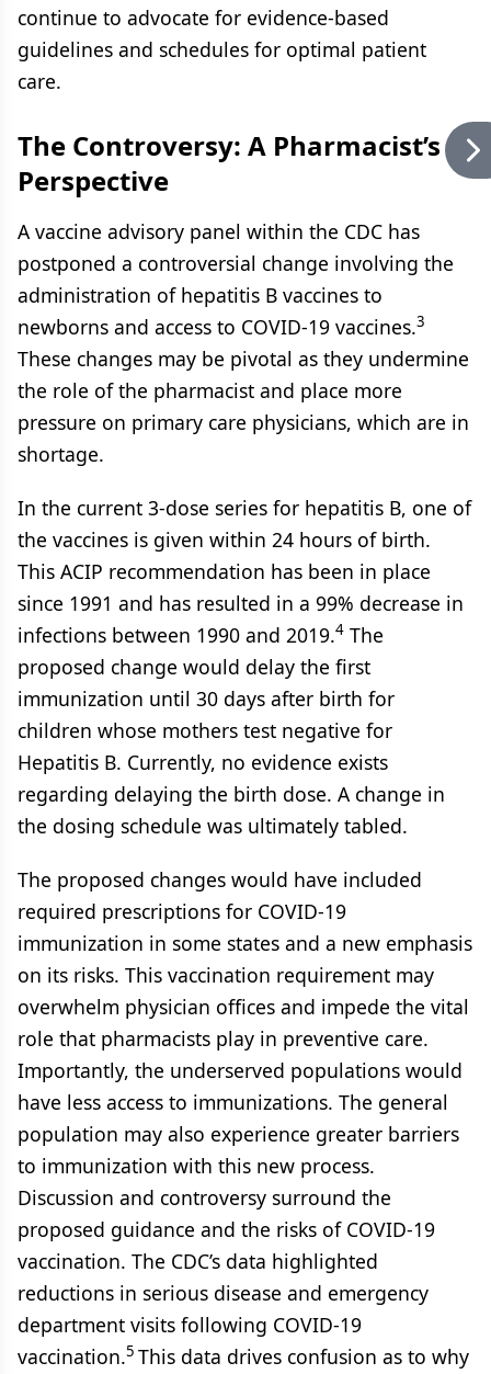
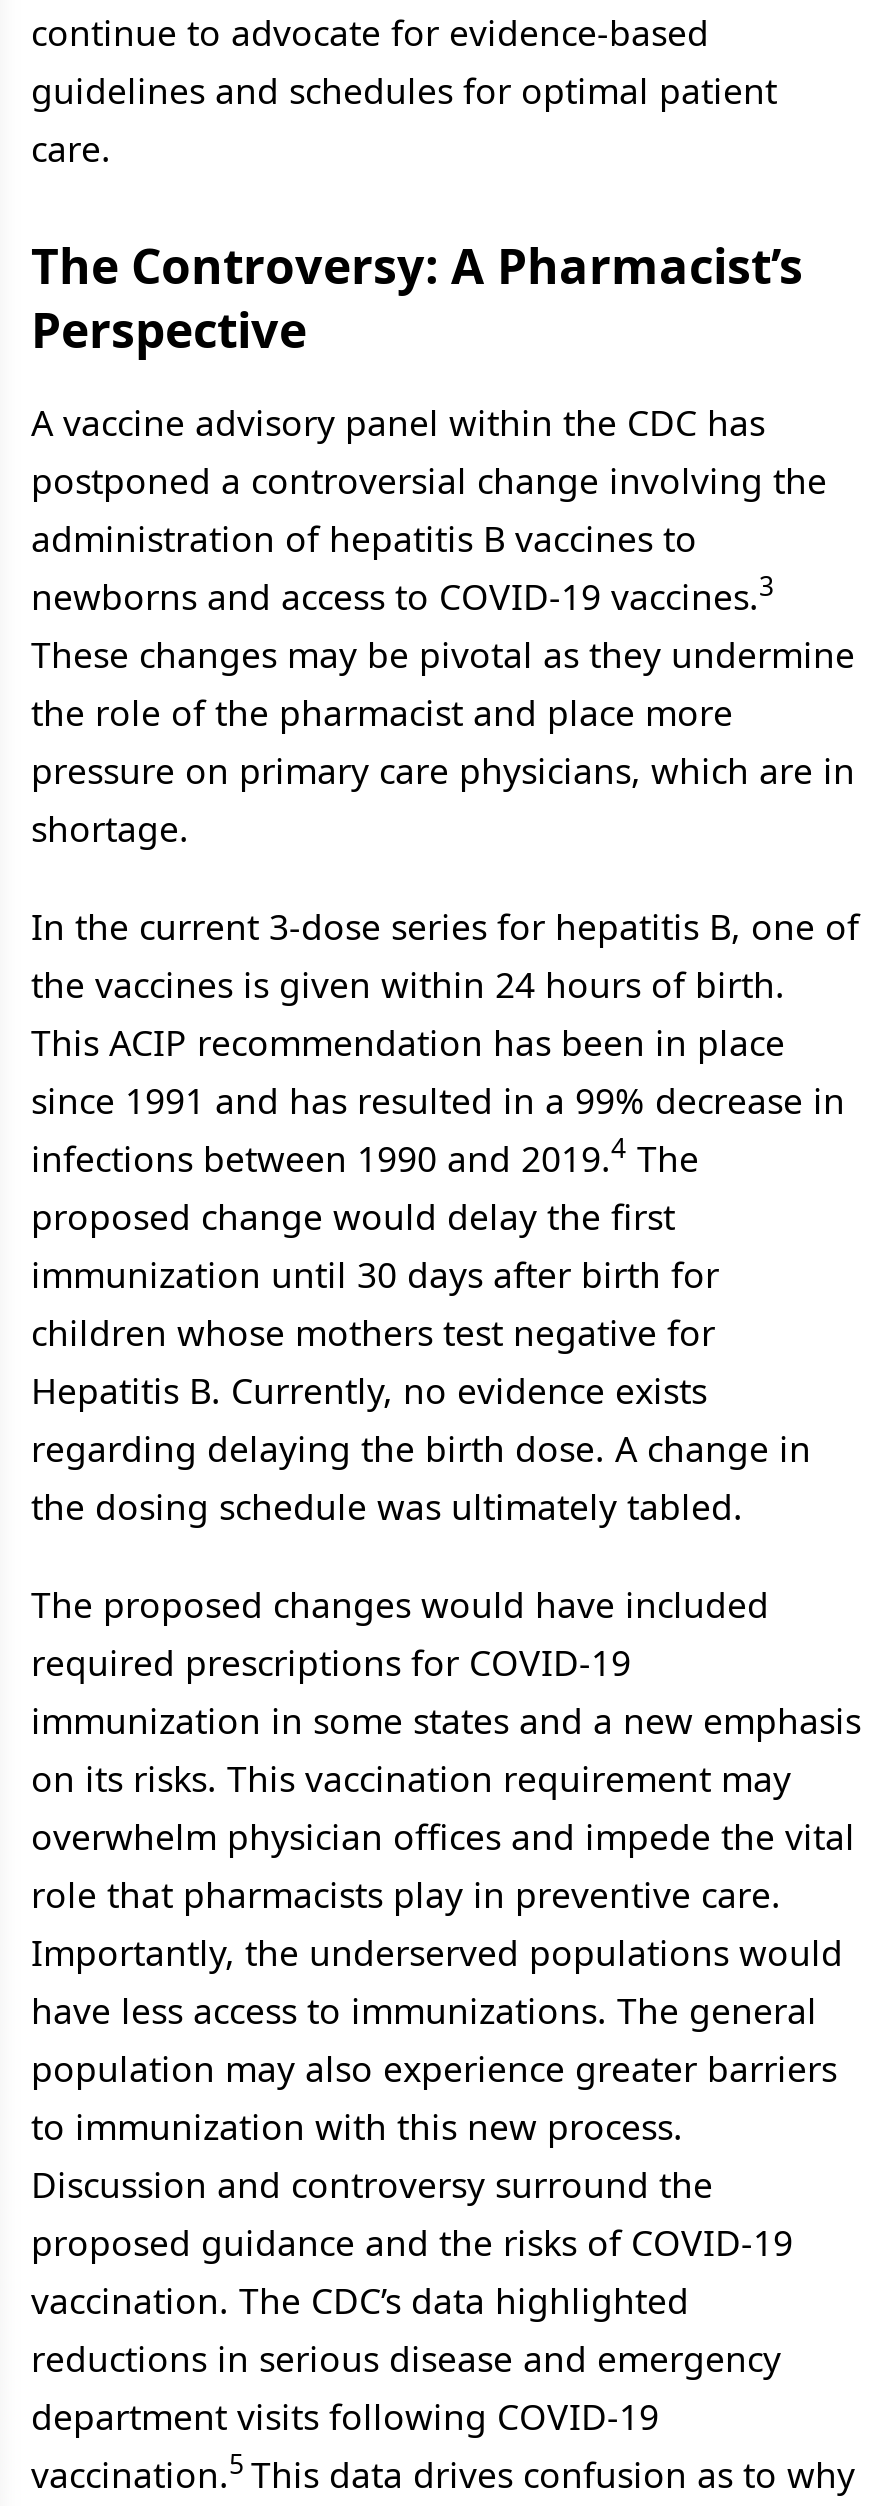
[445,121,488,180] [image] -> none

